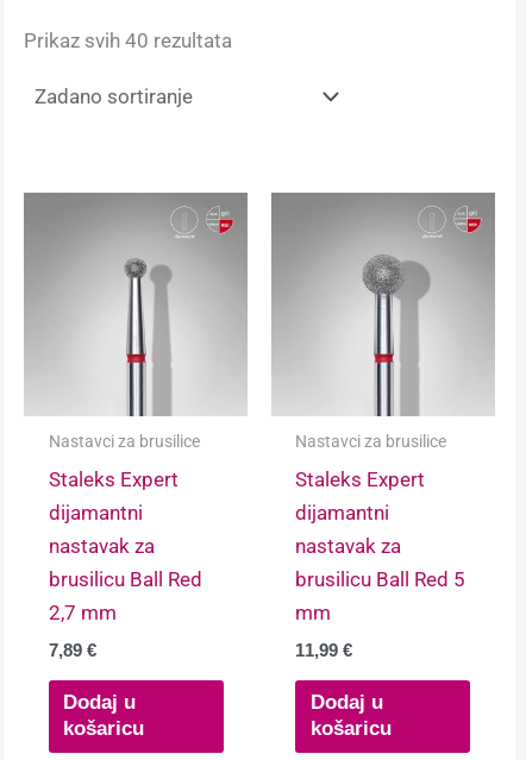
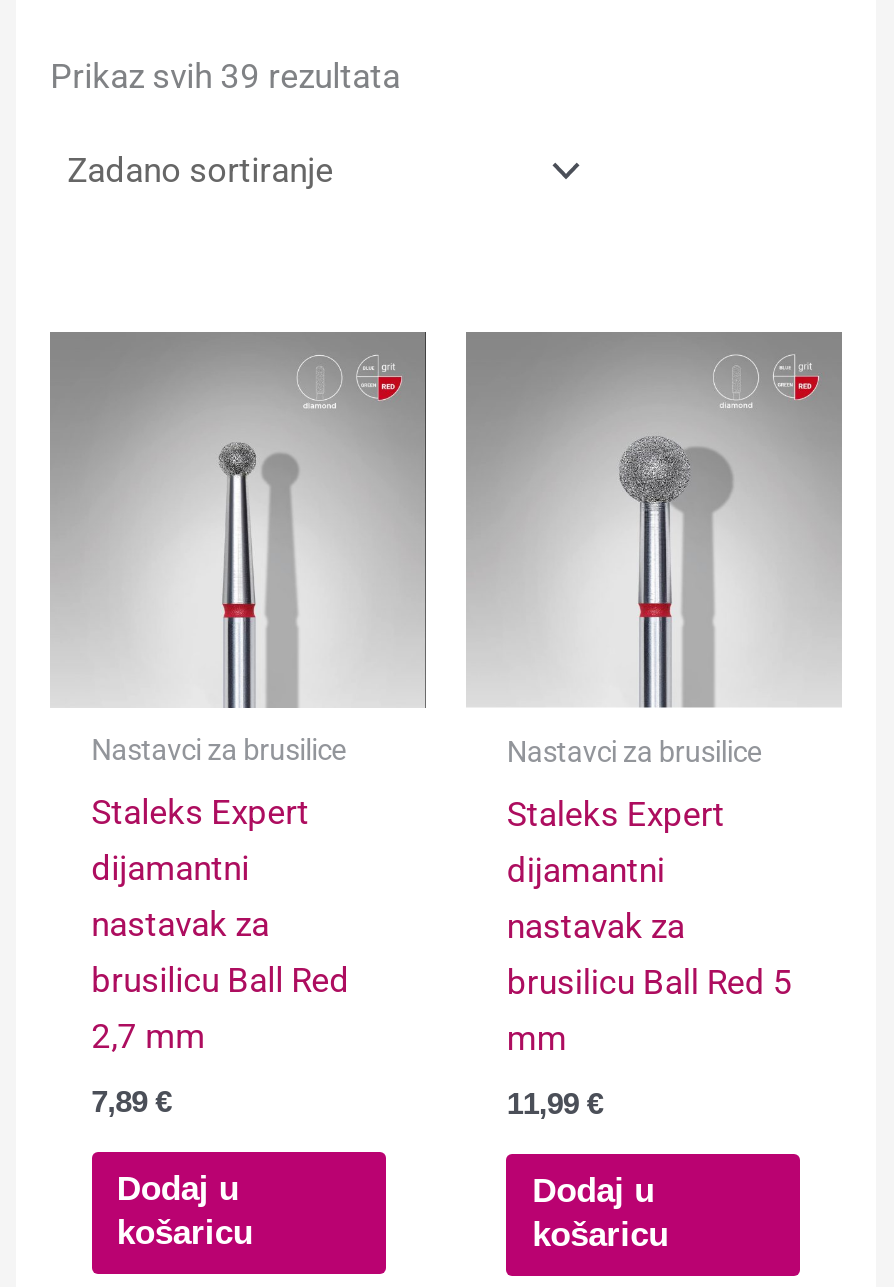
[24,28,232,52] Prikaz svih 40 rezultata -> [50,55,400,95] Prikaz svih 39 rezultata

